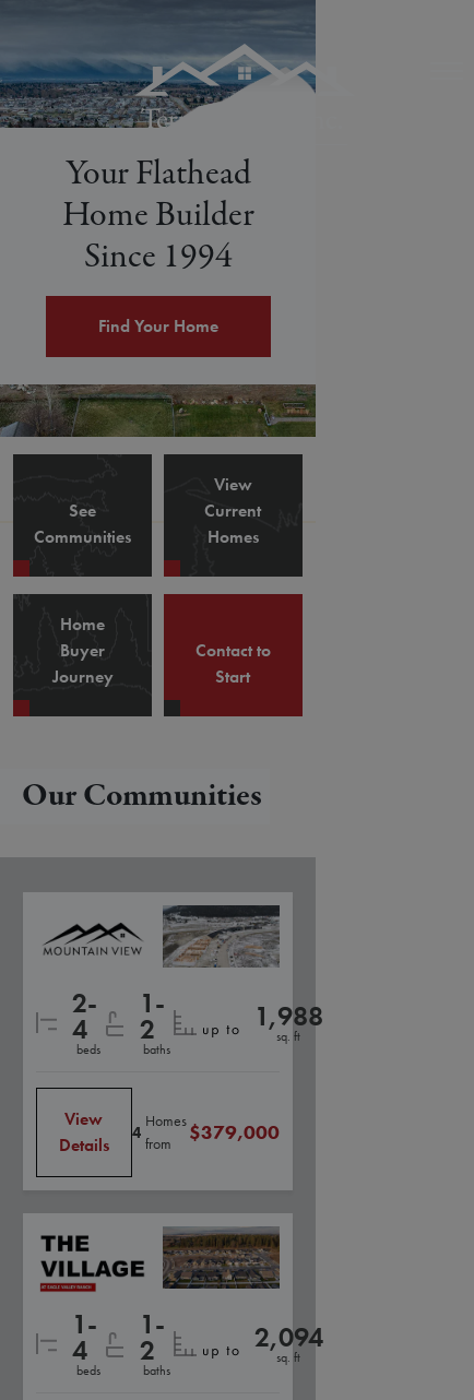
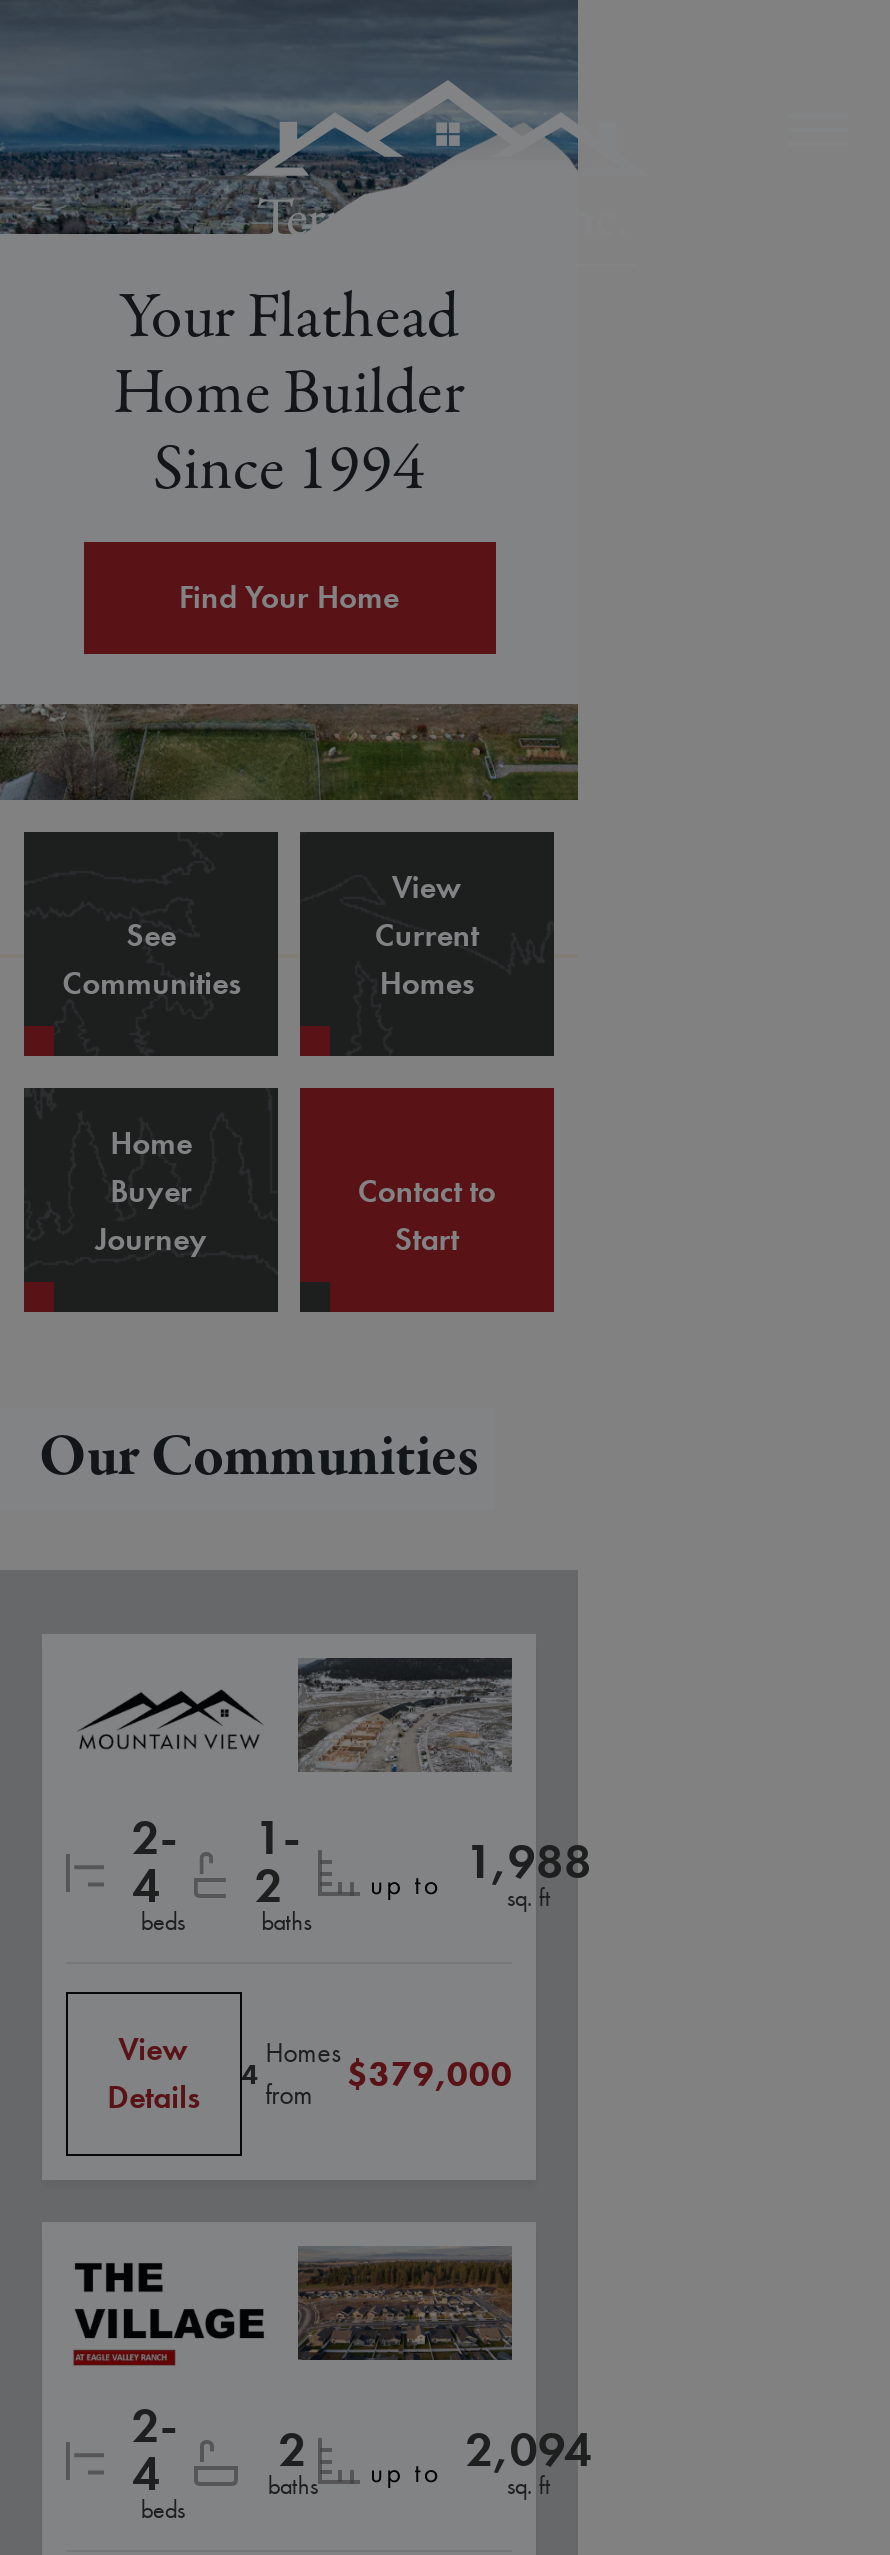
[72,1307,97,1341] 1- -> [132,2394,178,2456] 2-
[139,1307,164,1341] 1- -> none

